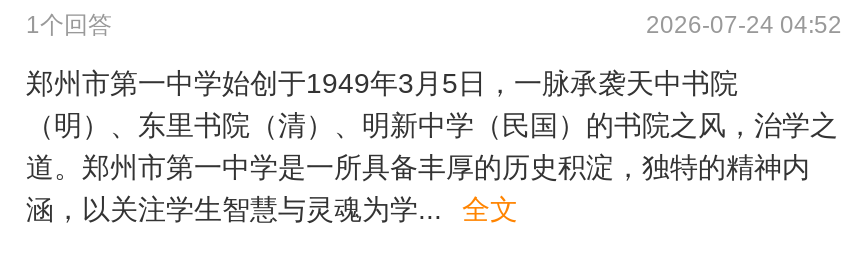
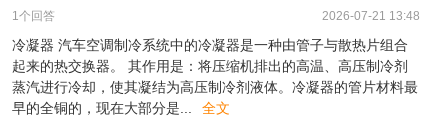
[646,11,842,39] 2026-07-24 04:52 -> [322,9,420,23] 2026-07-21 13:48
[26,67,838,225] 郑州市第一中学始创于1949年3月5日，一脉承袭天中书院 | （明）、东里书院（清）、明新中学（民国）的书院之风，治学之 | 道。郑州市第一中学是一所具备丰厚的历史积淀，独特的精神内 | 涵，以关注学生智慧与灵魂为学... -> [12,37,418,116] 冷凝器 汽车空调制冷系统中的冷凝器是一种由管子与散热片组合 | 起来的热交换器。 其作用是：将压缩机排出的高温、高压制冷剂 | 蒸汽进行冷却，使其凝结为高压制冷剂液体。冷凝器的管片材料最 | 早的全铜的，现在大部分是...

